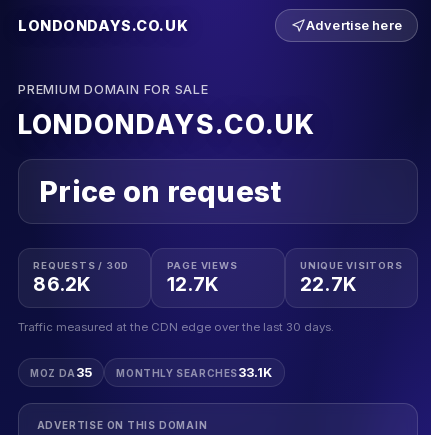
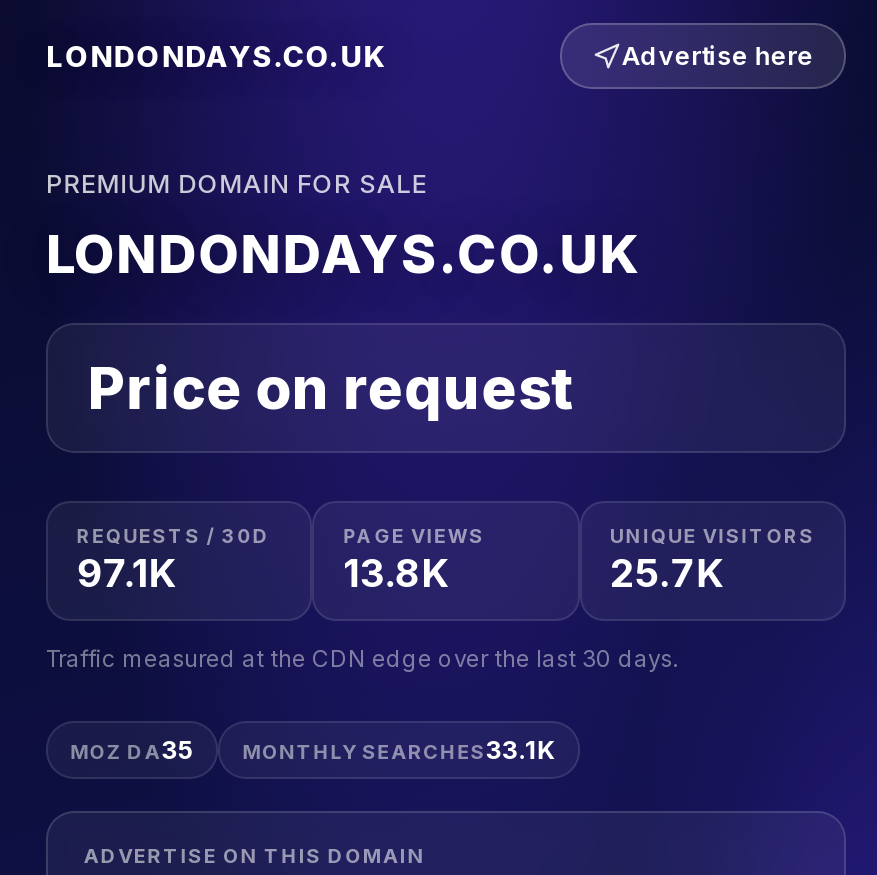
[33,272,91,296] 86.2K -> [77,550,177,598] 97.1K
[167,272,220,296] 12.7K -> [343,550,449,598] 13.8K
[300,272,357,296] 22.7K -> [610,550,724,598] 25.7K

